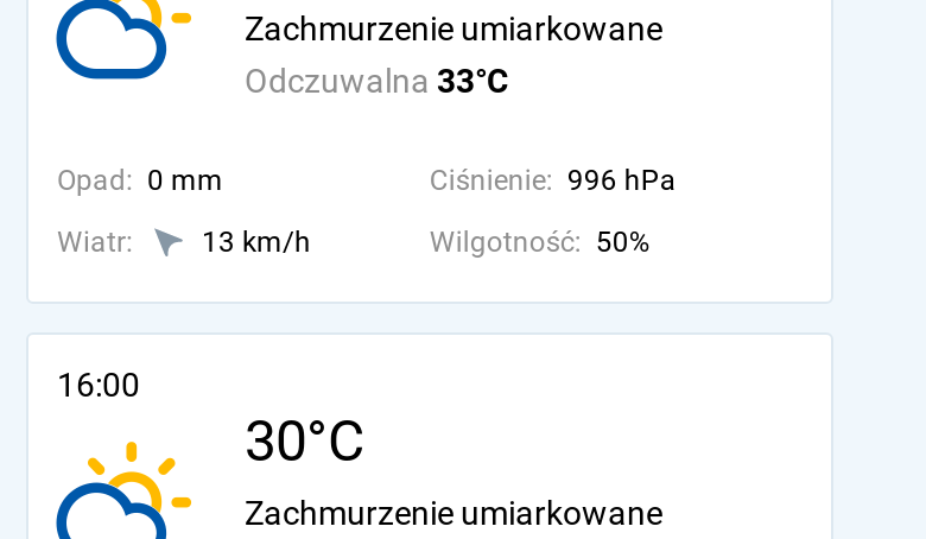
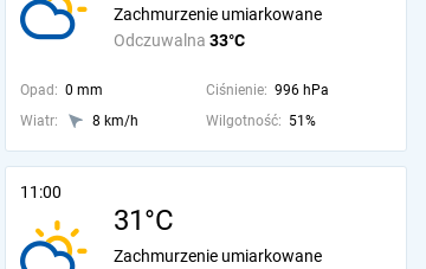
[202,226,650,259] 13 km/h | Wilgotność: 50% -> [92,113,316,129] 8 km/h | Wilgotność: 51%
[57,366,366,475] 16:00 | 30°C -> [20,182,174,237] 11:00 | 31°C

